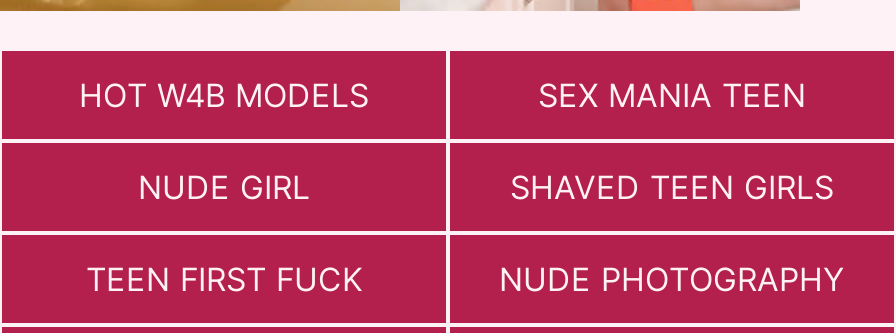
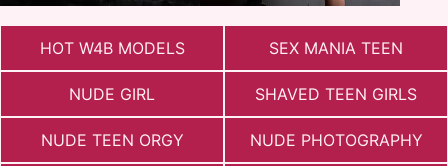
[86,259,362,299] TEEN FIRST FUCK -> [40,130,183,150] NUDE TEEN ORGY

